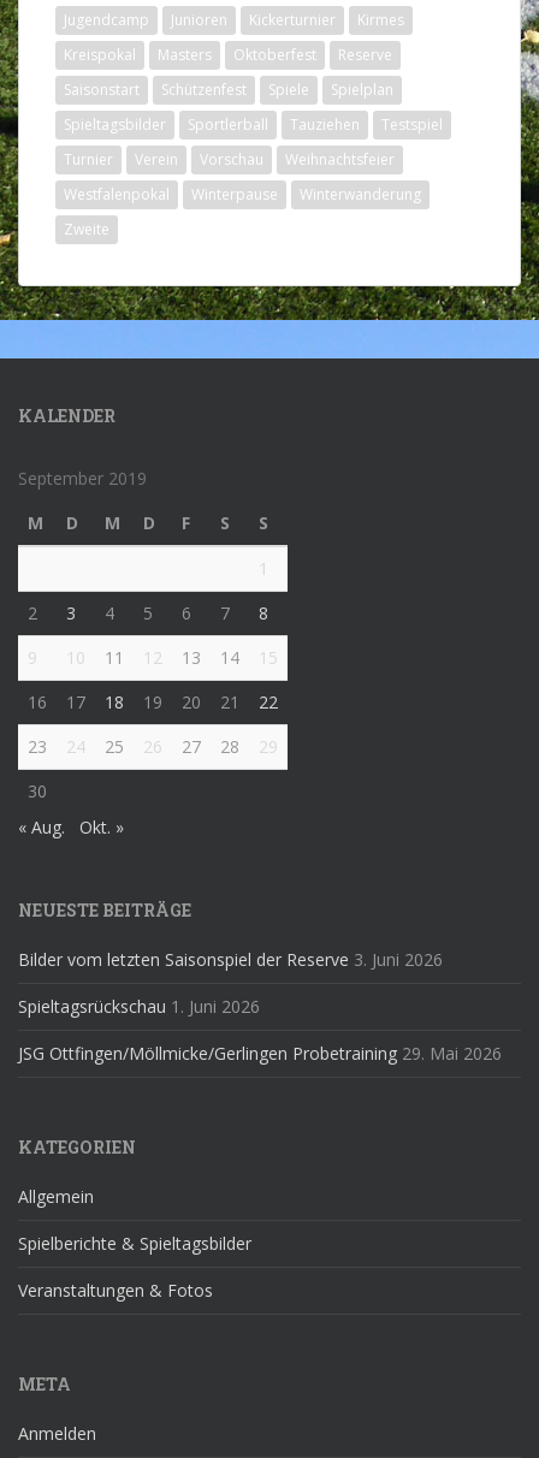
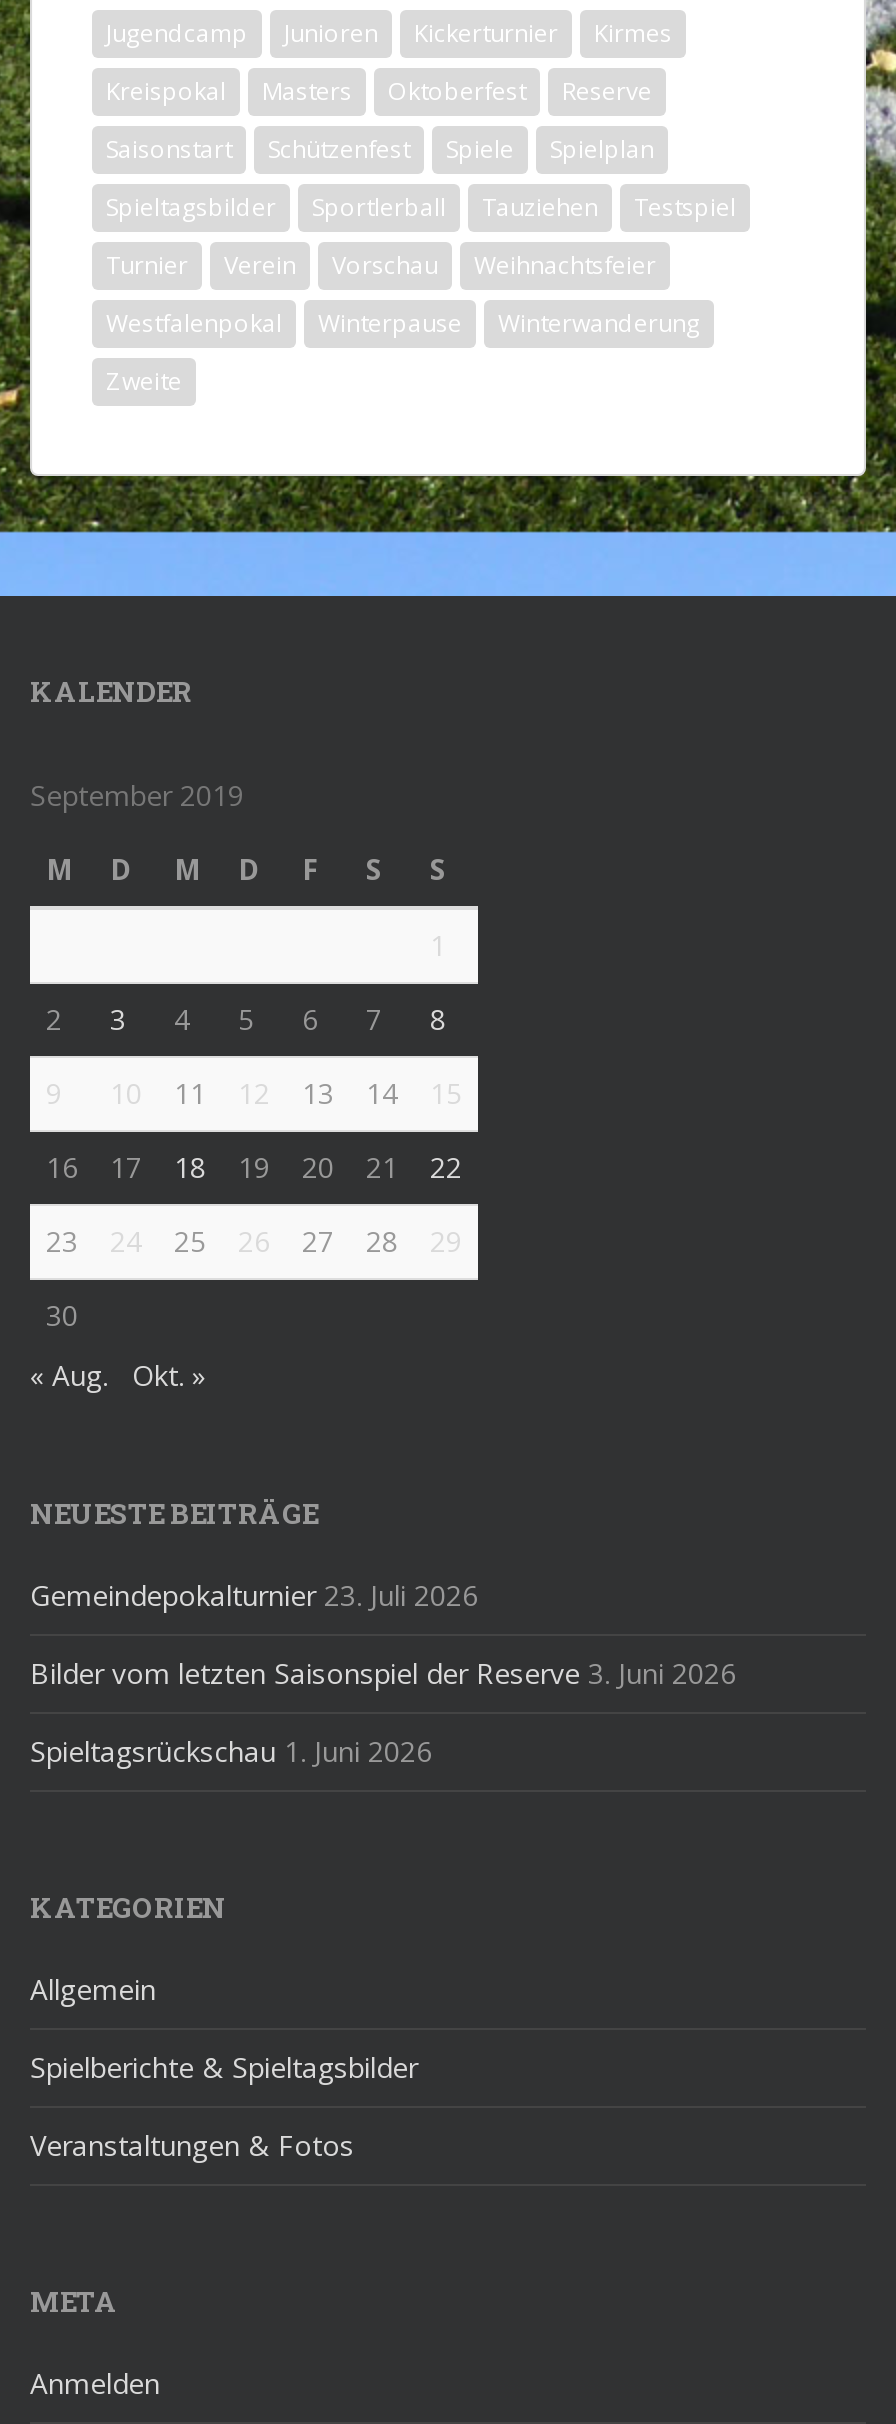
none -> [30,1576,478,1614] Gemeindepokalturnier 23. Juli 2026
moved [18,948,443,1018] -> [30,1654,736,1770]: Bilder vom letzten Saisonspiel der Reserve 3. Juni 2026 | Spieltagsrückschau 1. Juni 2026
[18,1042,502,1065] JSG Ottfingen/Möllmicke/Gerlingen Probetraining 29. Mai 2026 -> none

